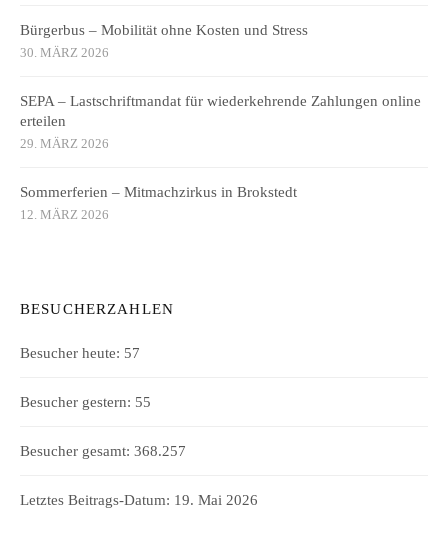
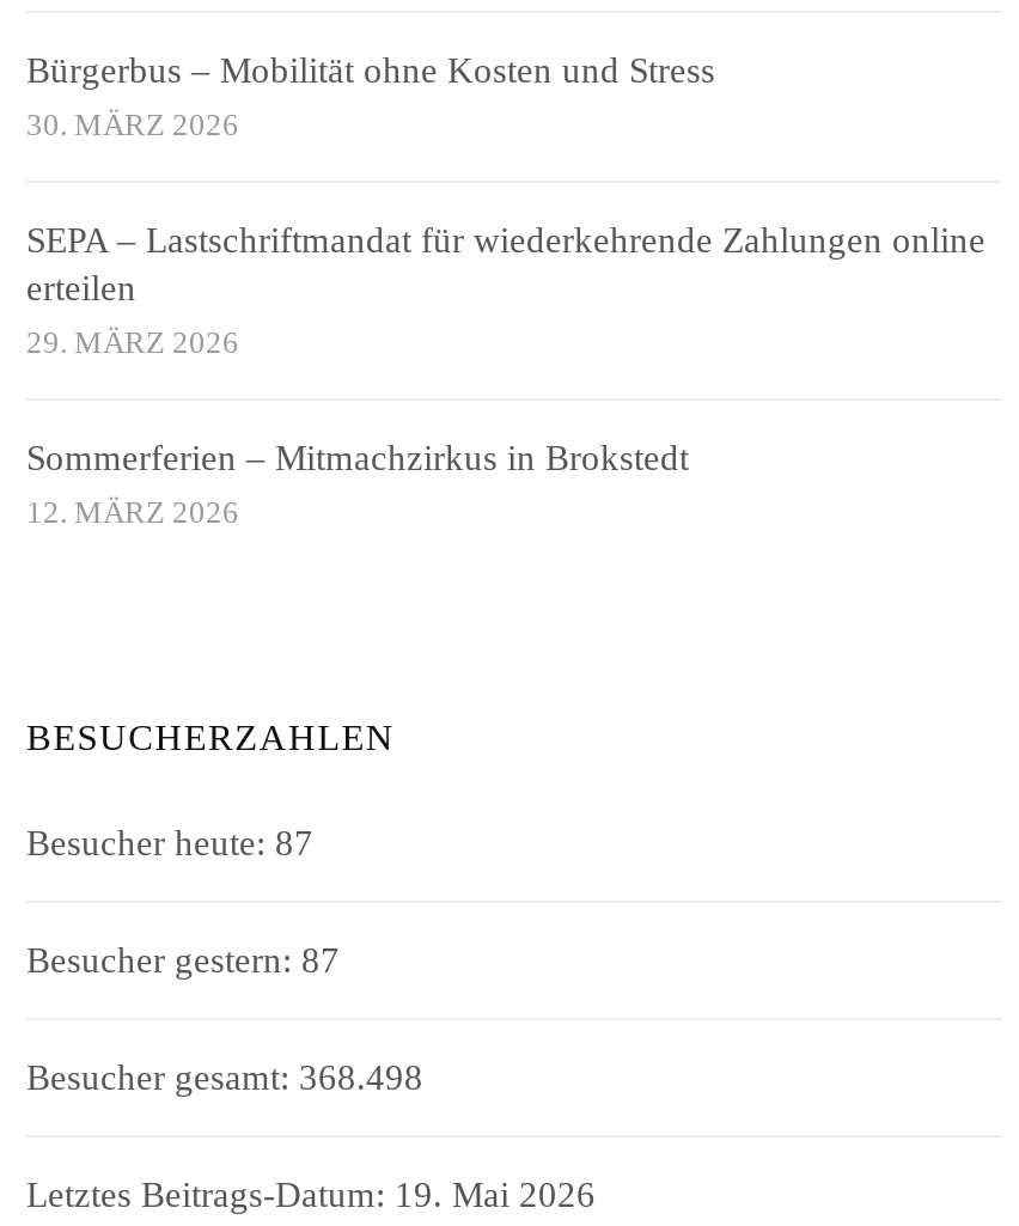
[20,345,140,361] Besucher heute: 57 -> [26,825,313,863] Besucher heute: 87
[20,394,151,410] Besucher gestern: 55 -> [26,942,340,980] Besucher gestern: 87
[20,443,186,459] Besucher gesamt: 368.257 -> [26,1059,423,1097] Besucher gesamt: 368.498

